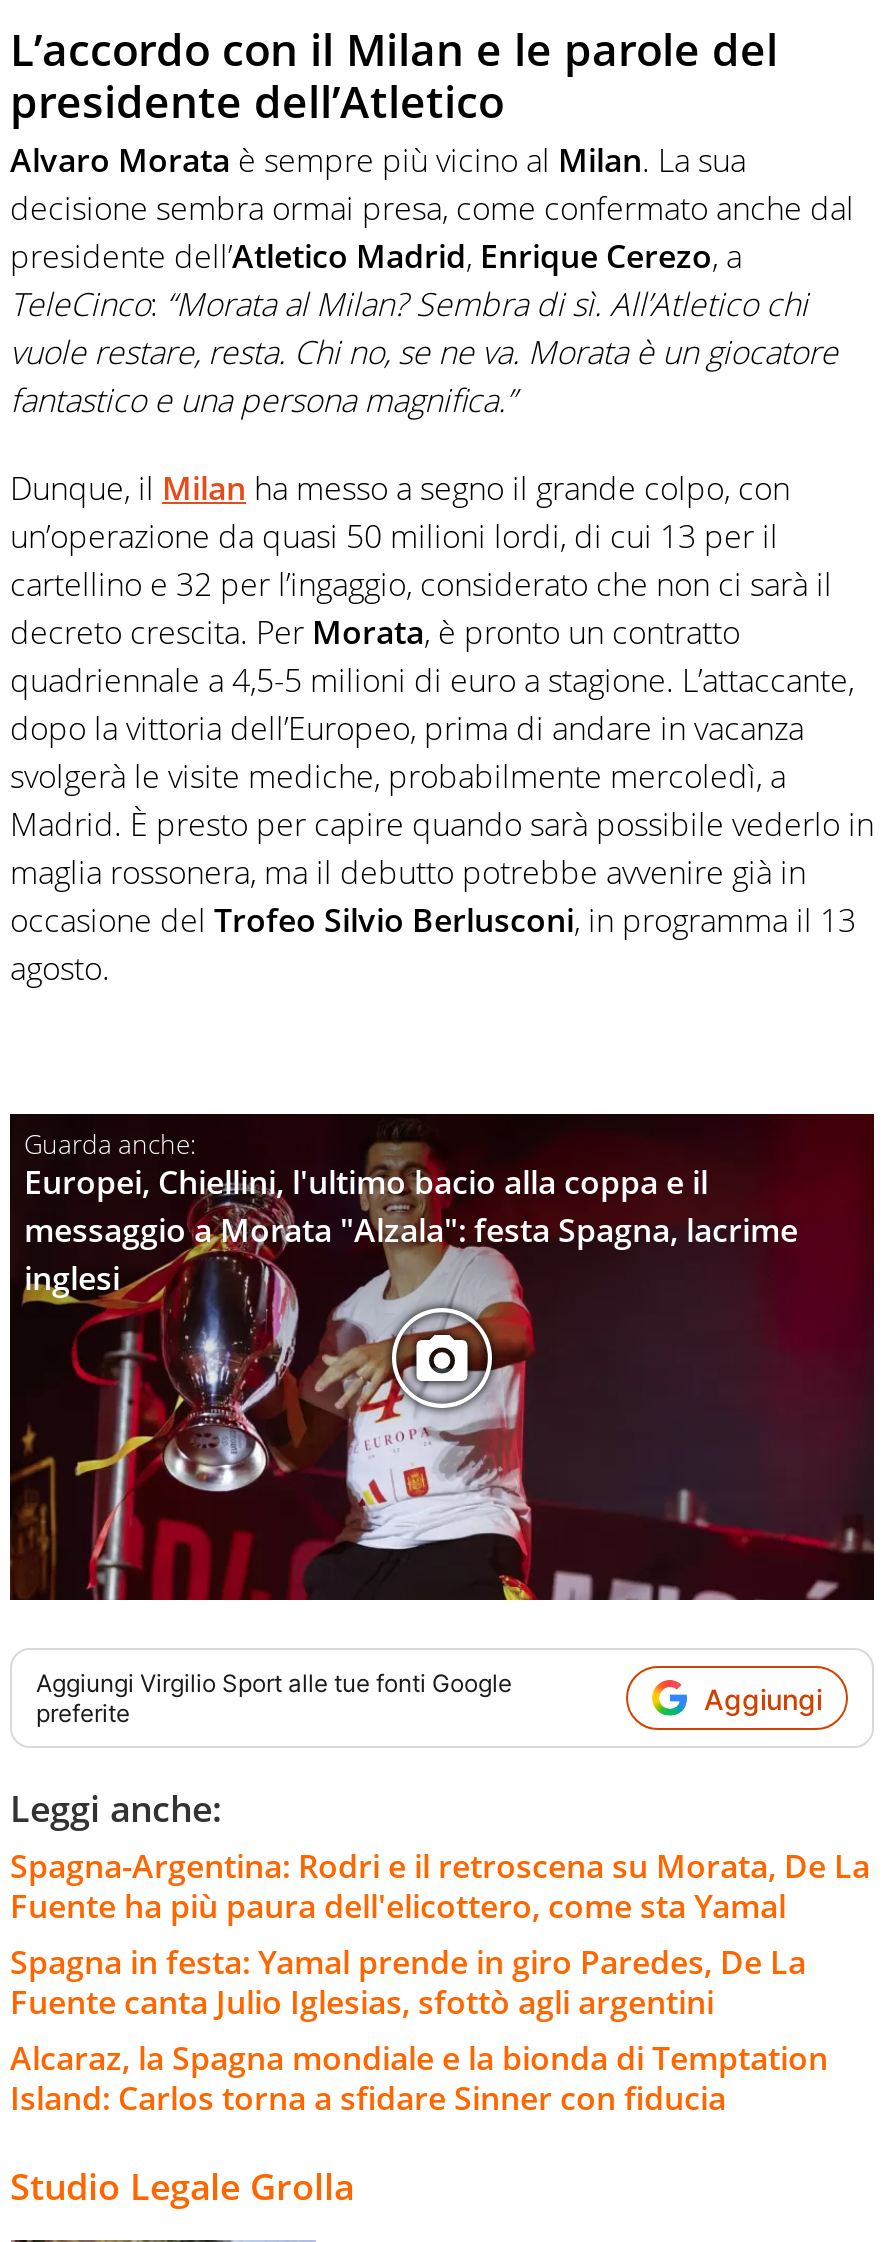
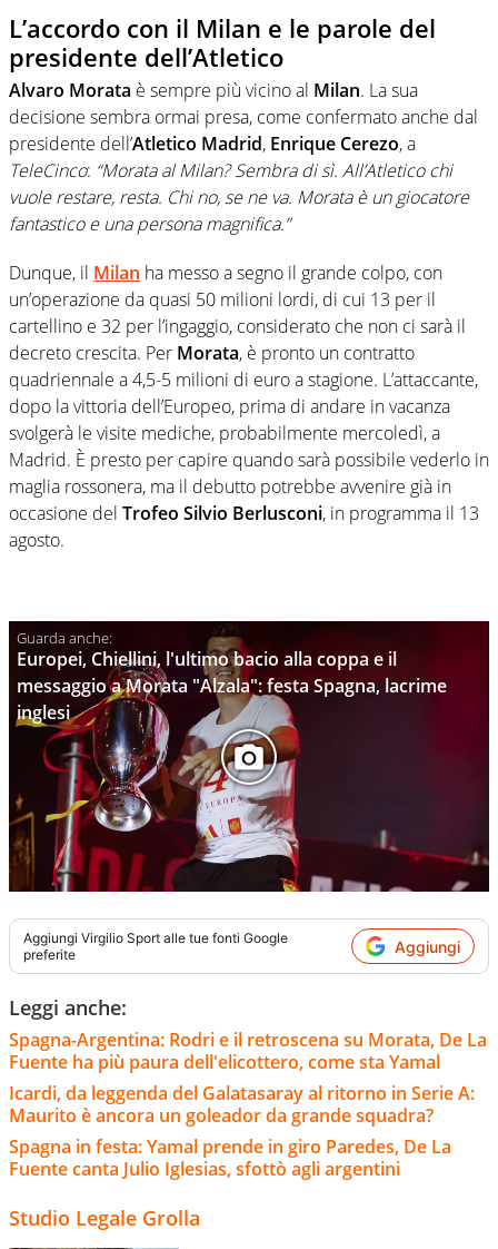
none -> [9,1081,475,1128] Icardi, da leggenda del Galatasaray al ritorno in Serie A: | Maurito è ancora un goleador da grande squadra?
moved [10,1940,806,2024] -> [9,1134,451,1181]: Spagna in festa: Yamal prende in giro Paredes, De La | Fuente canta Julio Iglesias, sfottò agli argentini
[10,2036,828,2120] Alcaraz, la Spagna mondiale e la bionda di Temptation | Island: Carlos torna a sfidare Sinner con fiducia -> none

